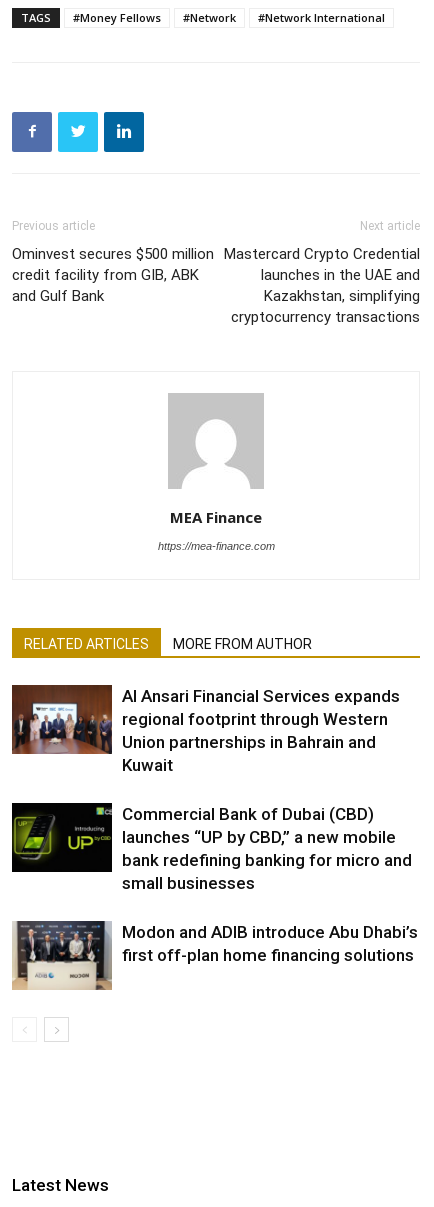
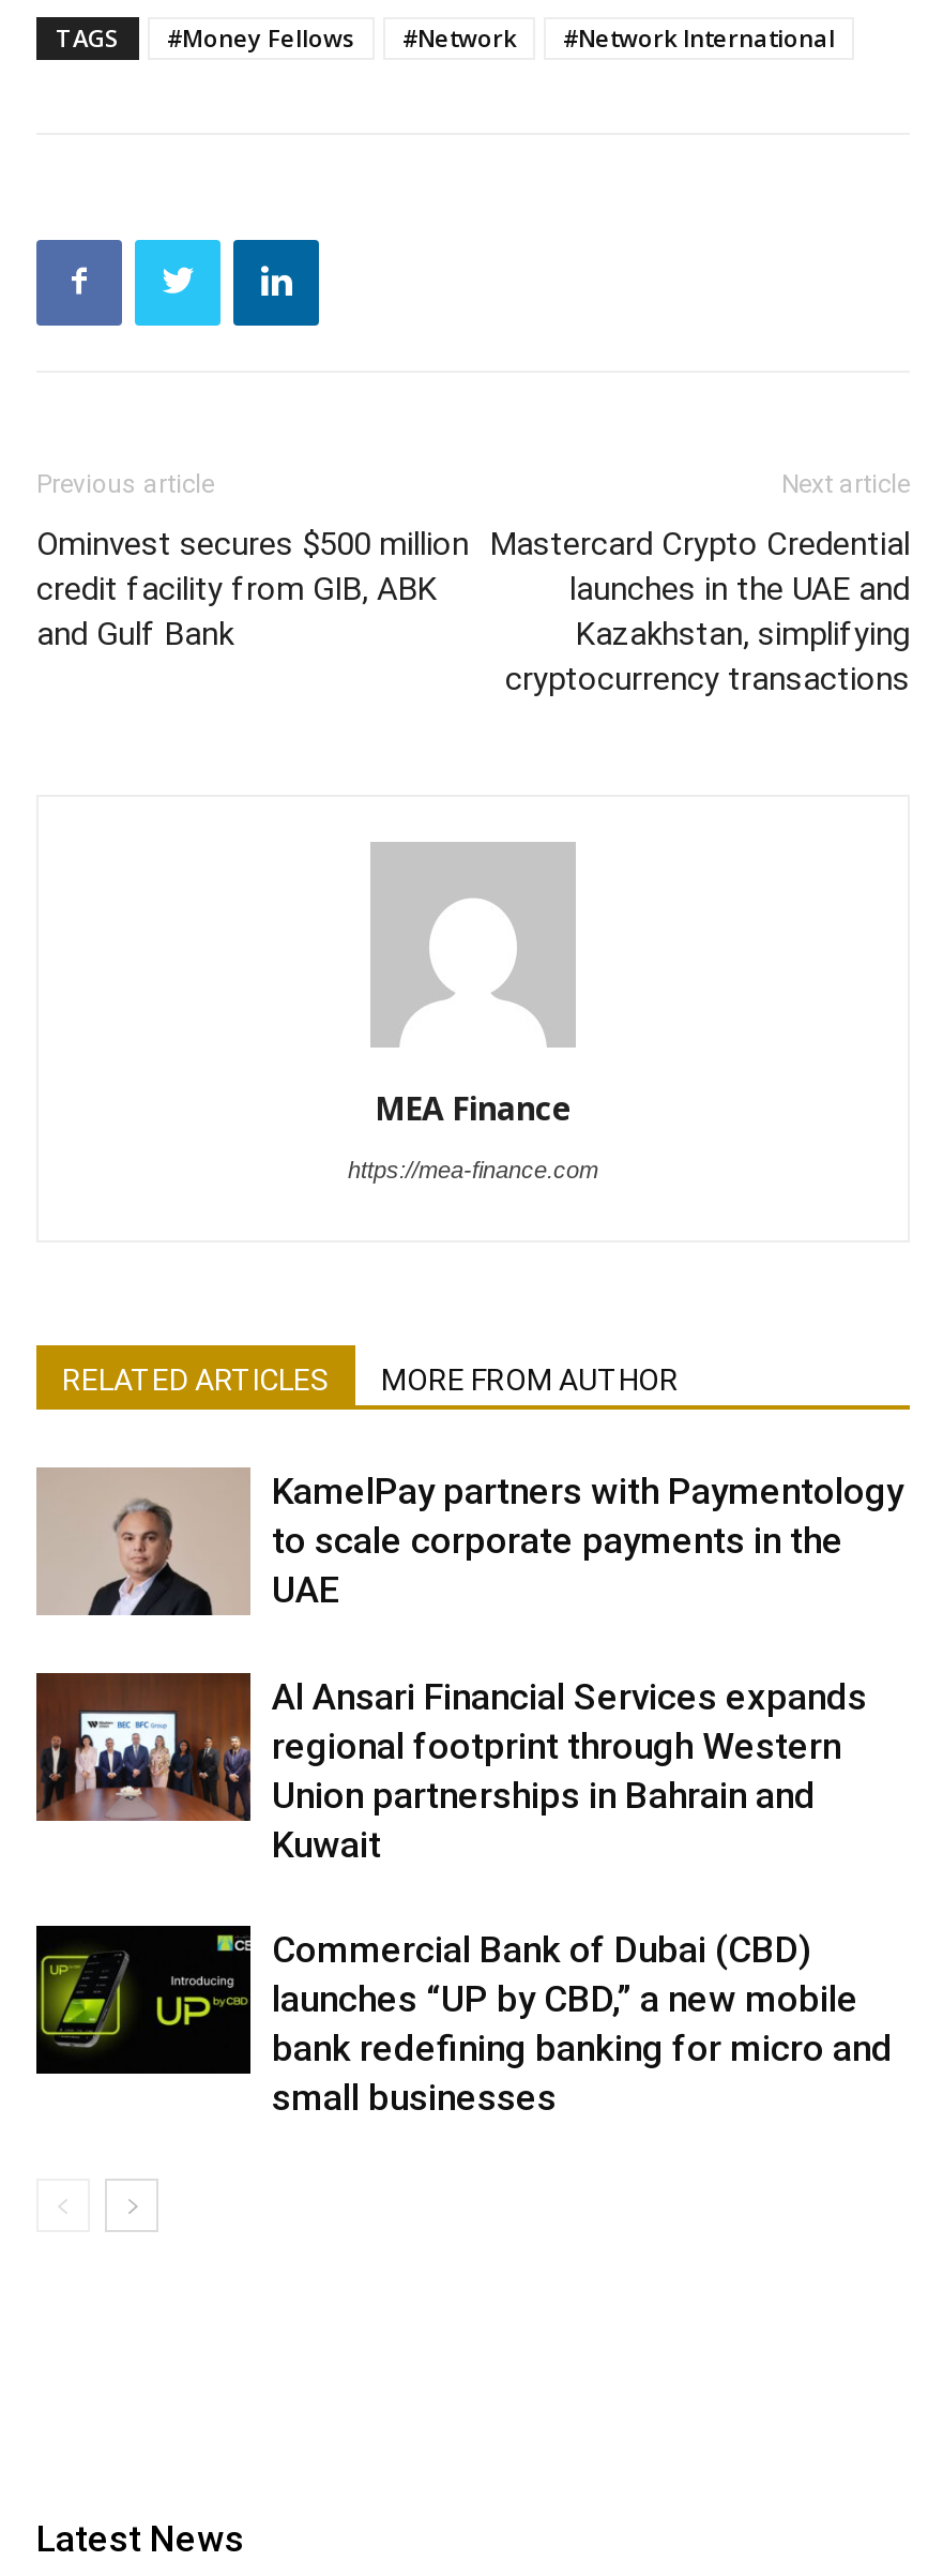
none -> [39,1469,903,1617] [image] | KamelPay partners with Paymentology | to scale corporate payments in the | UAE
moved [11,686,412,893] -> [34,1675,893,2118]: [image] | Al Ansari Financial Services expands | regional footprint through Western | ... | bank redefining banking for micro and | small businesses
[11,920,418,991] [image] | Modon and ADIB introduce Abu Dhabi’s | first off-plan home financing solutions -> none

